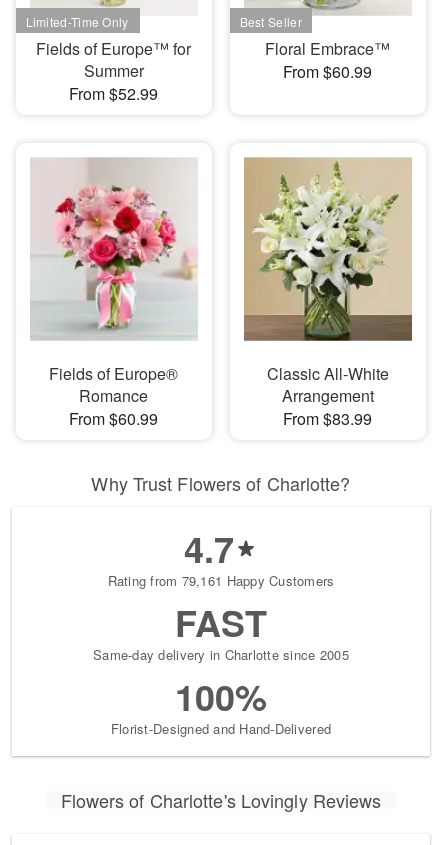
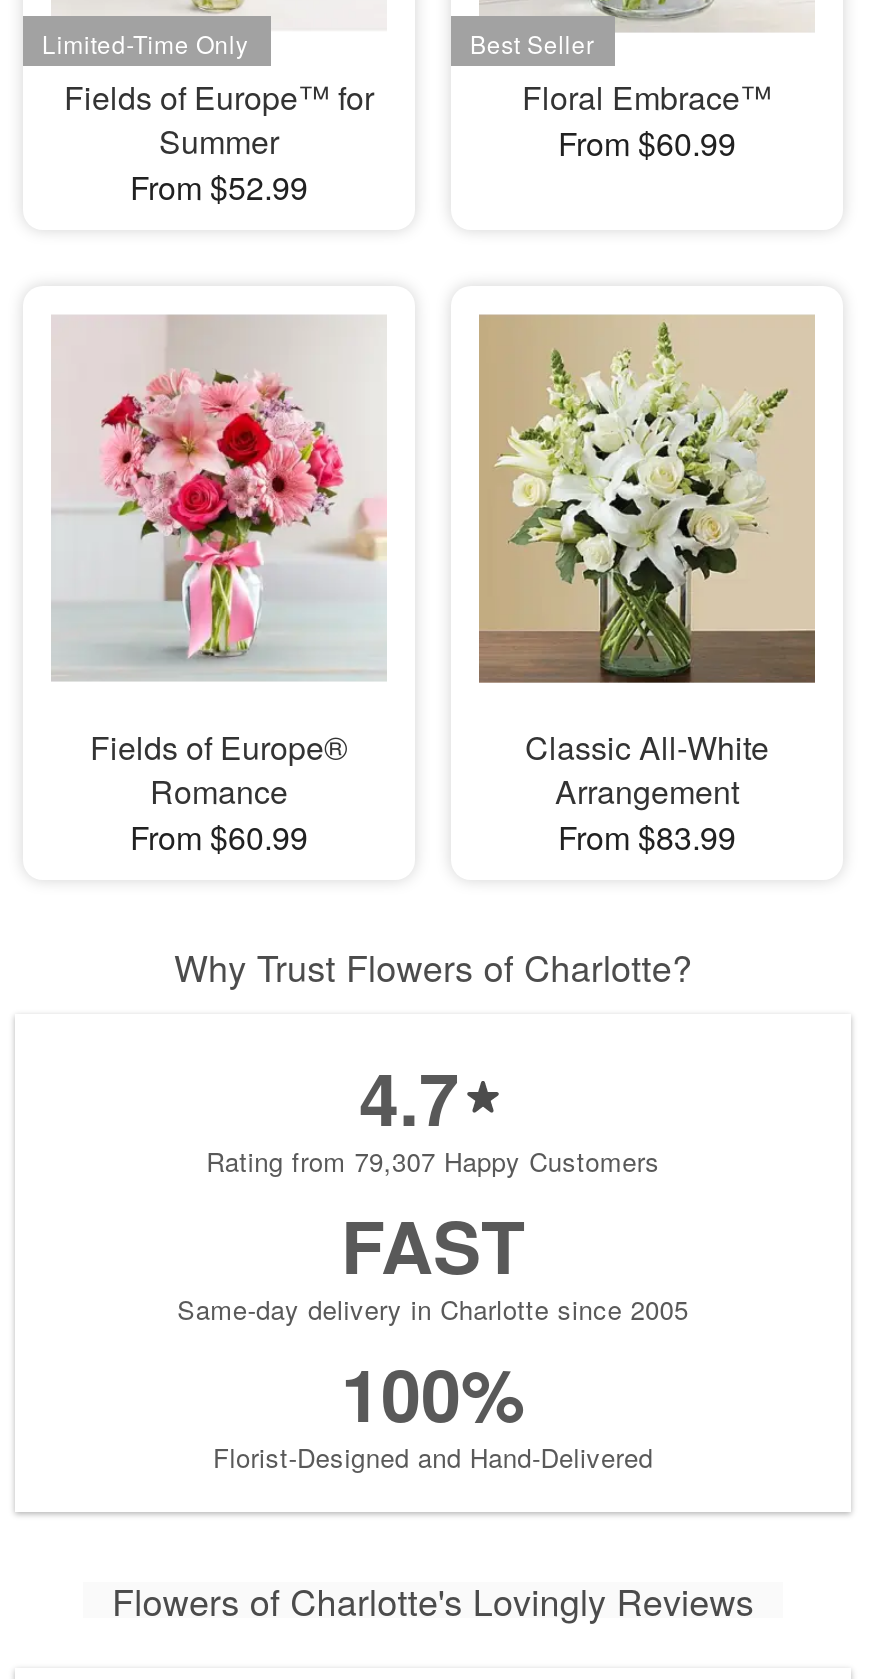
[108,571,334,590] Rating from 79,161 Happy Customers -> [206,1142,660,1180] Rating from 79,307 Happy Customers

